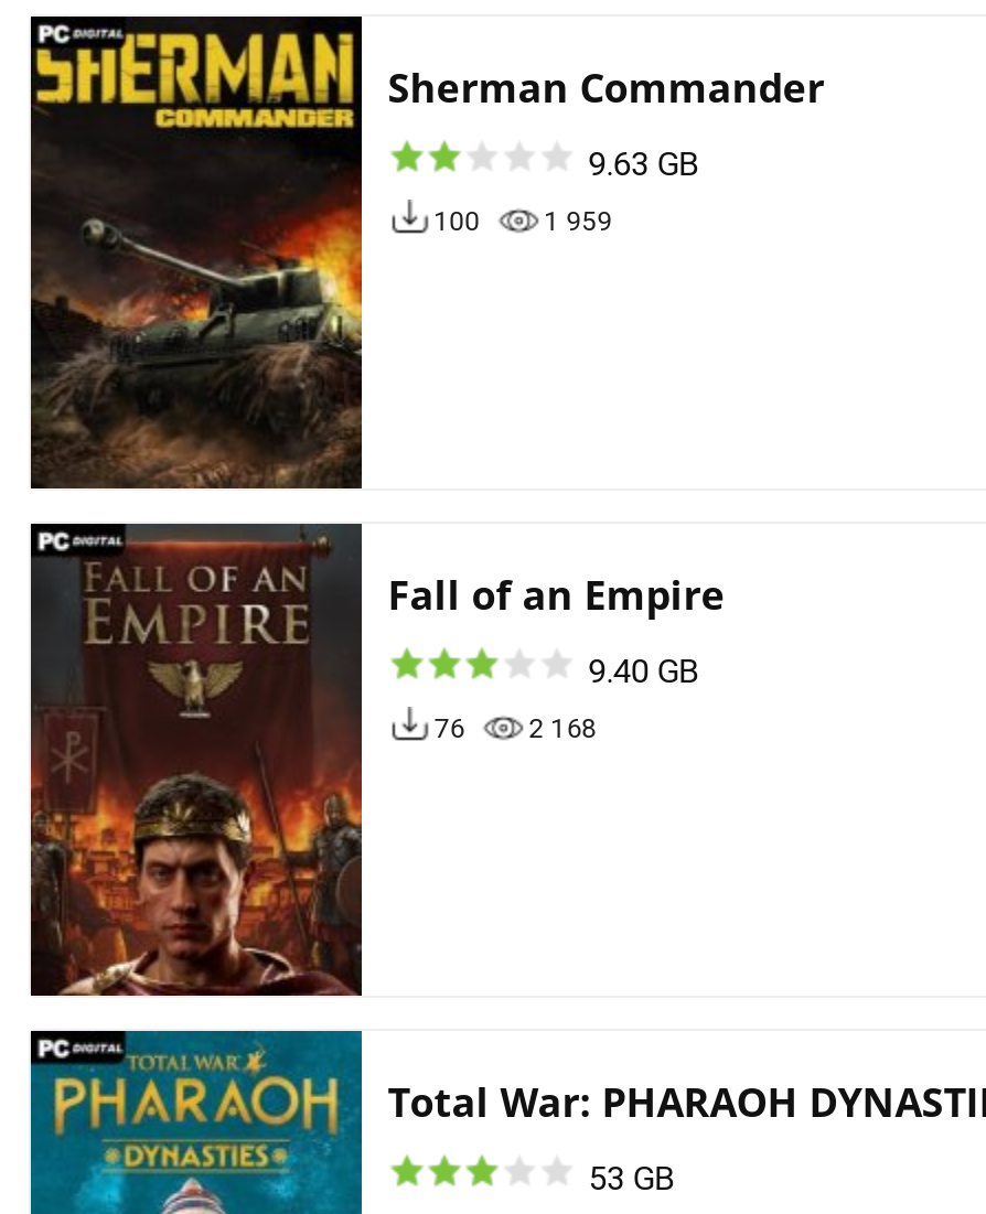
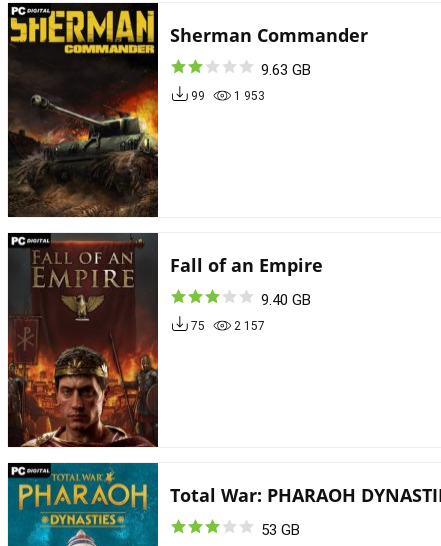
[434,206,480,237] 100 -> [191,89,205,103] 99
[544,206,613,237] 1 959 -> [234,89,265,103] 1 953
[434,713,465,744] 76 -> [191,319,205,333] 75
[529,713,597,744] 2 168 -> [234,319,265,333] 2 157

